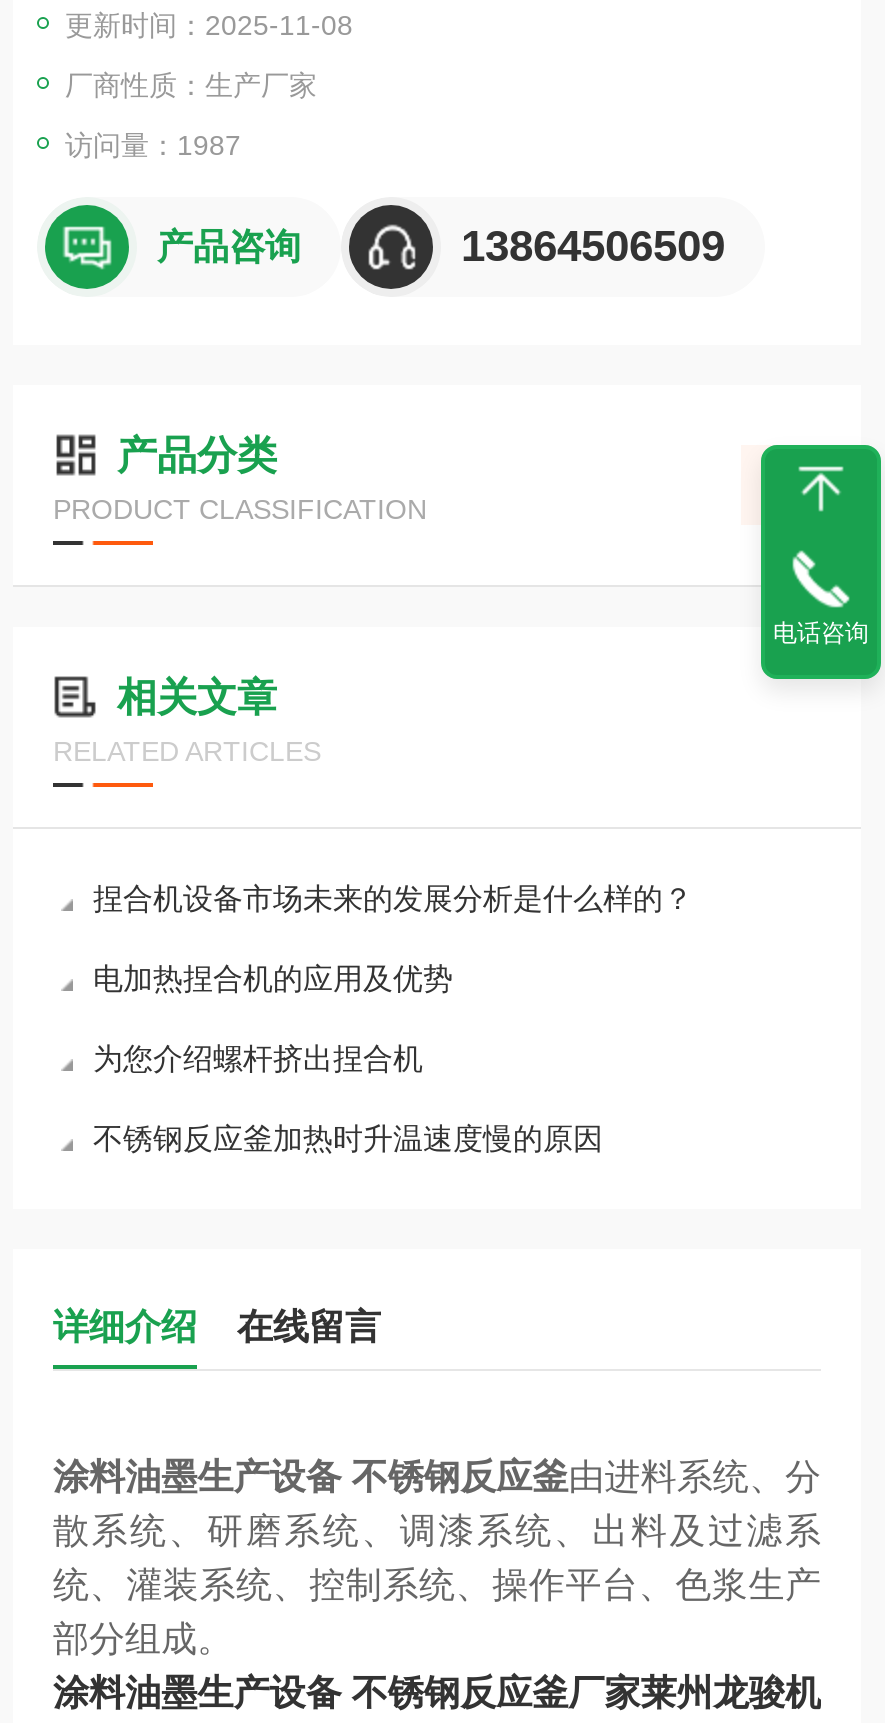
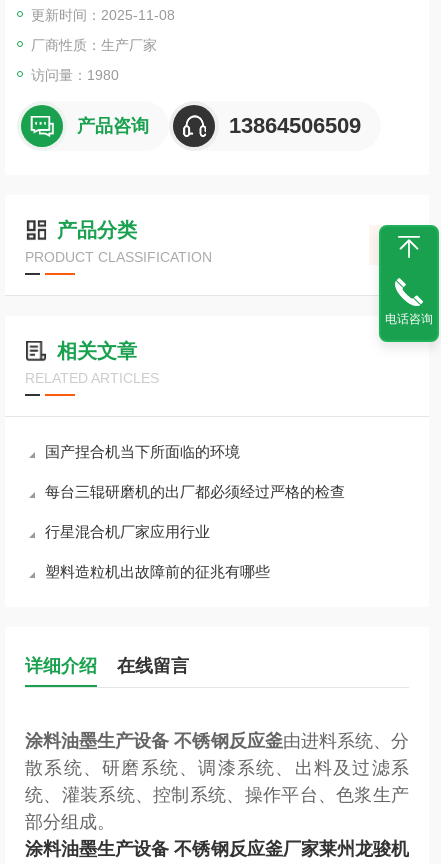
[65,129,241,161] 访问量：1987 -> [31,67,119,83] 访问量：1980
[93,881,693,915] 捏合机设备市场未来的发展分析是什么样的？ -> [45,443,240,460] 国产捏合机当下所面临的环境
[93,961,453,995] 电加热捏合机的应用及优势 -> [45,483,345,500] 每台三辊研磨机的出厂都必须经过严格的检查
[93,1041,423,1075] 为您介绍螺杆挤出捏合机 -> [45,523,210,540] 行星混合机厂家应用行业
[93,1121,603,1155] 不锈钢反应釜加热时升温速度慢的原因 -> [45,563,270,580] 塑料造粒机出故障前的征兆有哪些

